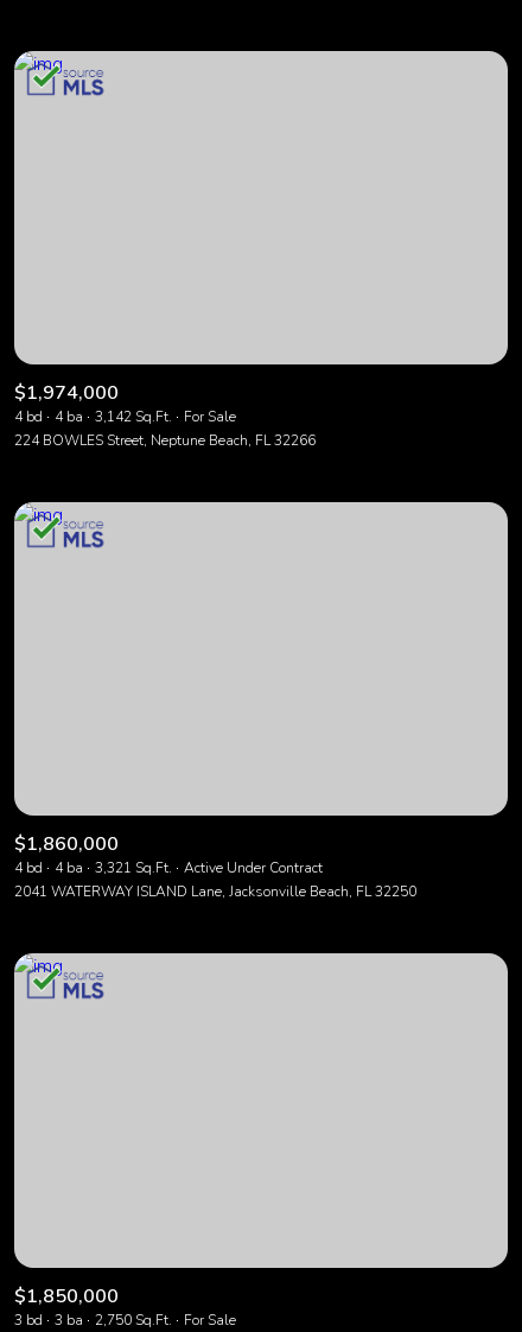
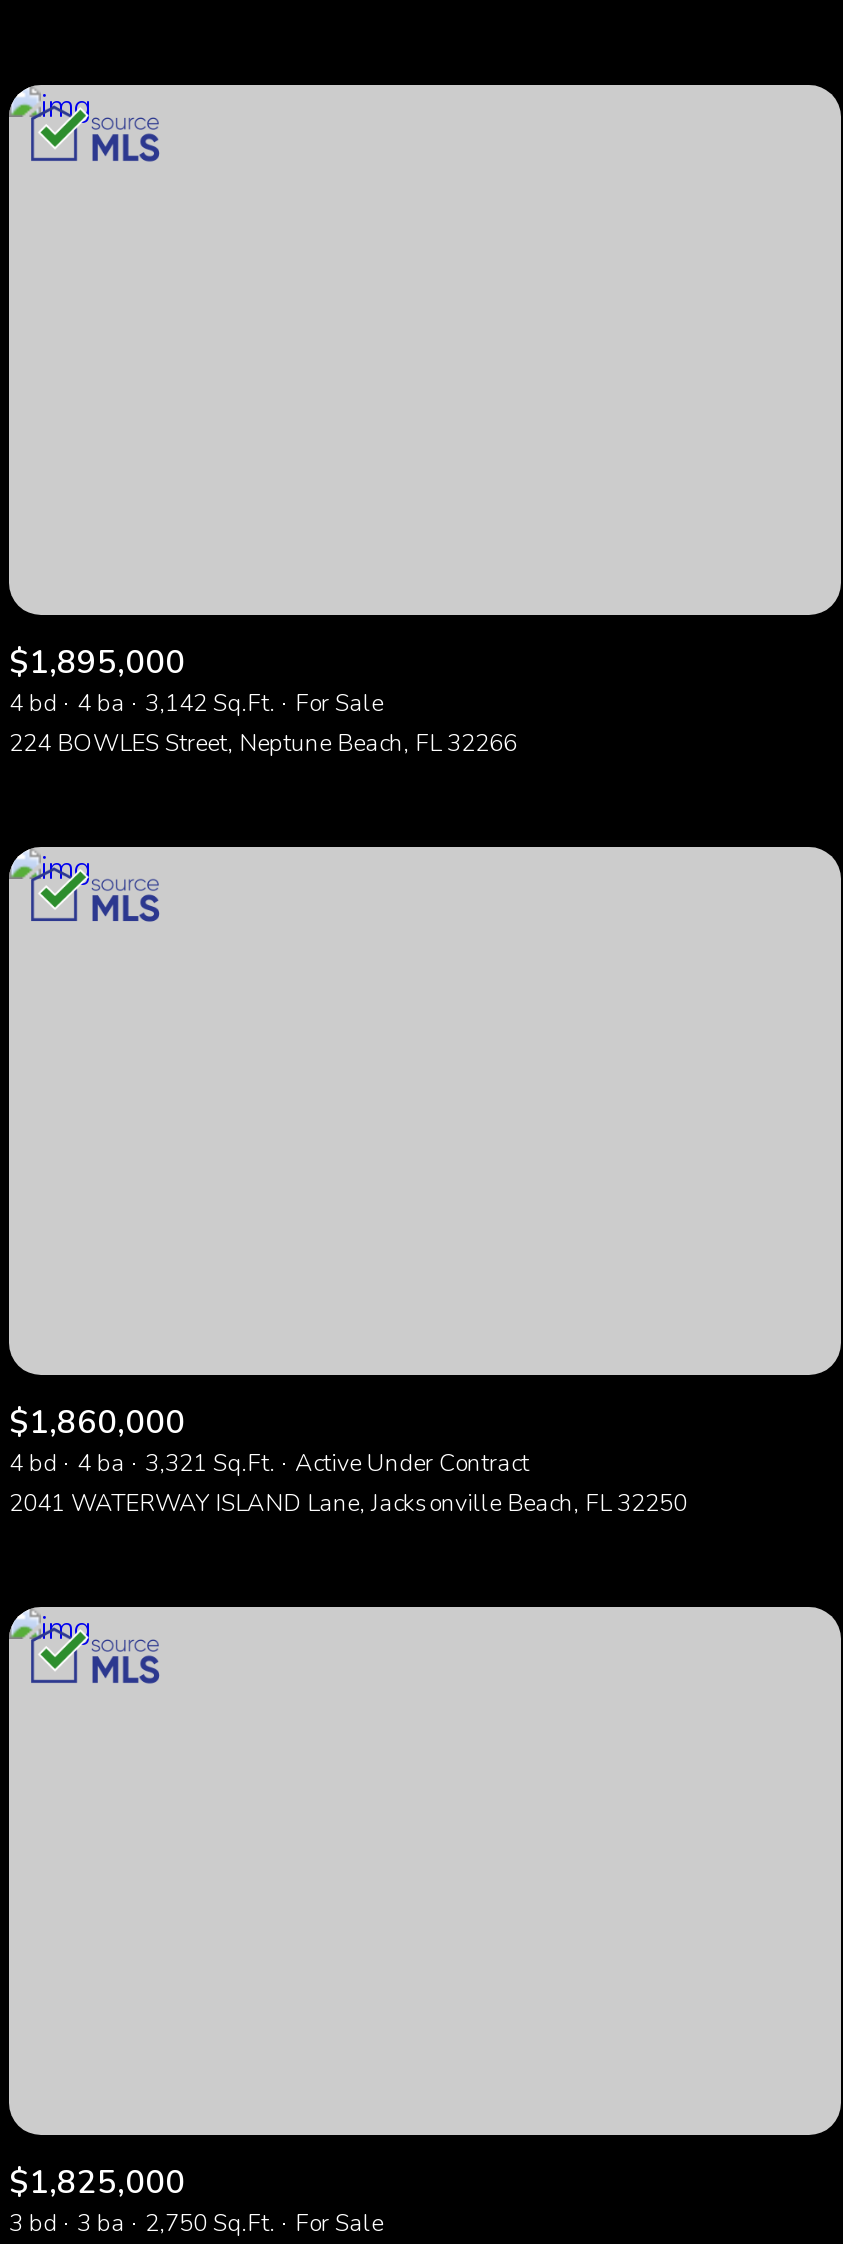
[14,380,119,406] $1,974,000 -> [9,640,185,684] $1,895,000
[14,1283,119,1309] $1,850,000 -> [9,2162,185,2206] $1,825,000

